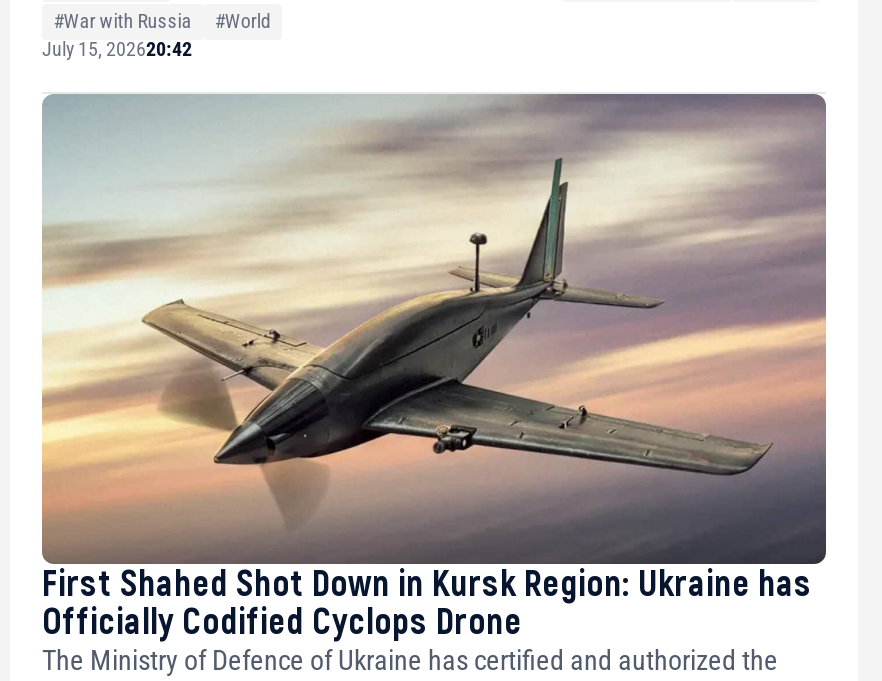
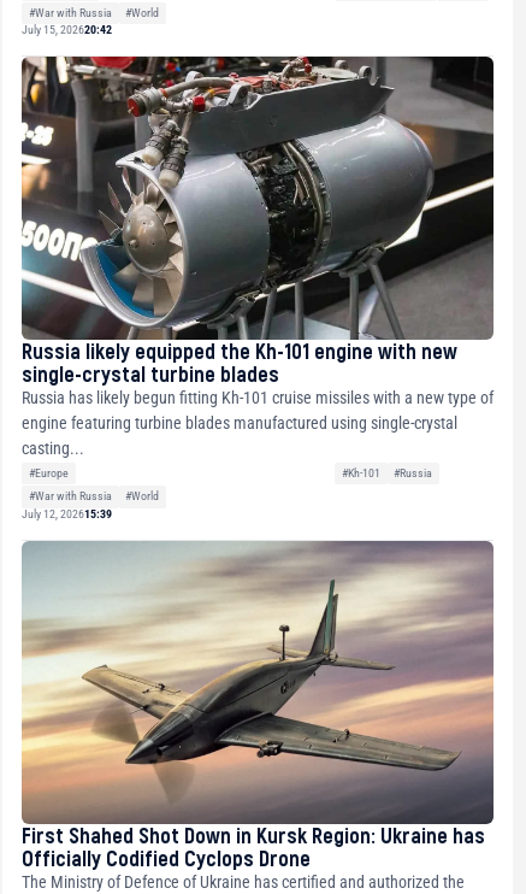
none -> [20,55,495,520] [image] | Russia likely equipped the Kh-101 engine with new | single-crystal turbine blades | Russia has likely begun fitting Kh-101 cruise missiles with a new type of | engine featuring turbine blades manufactured using single-crystal | casting... | #Europe | #Kh-101 | #Russia | #War with Russia | #World | July 12, 2026 15:39

